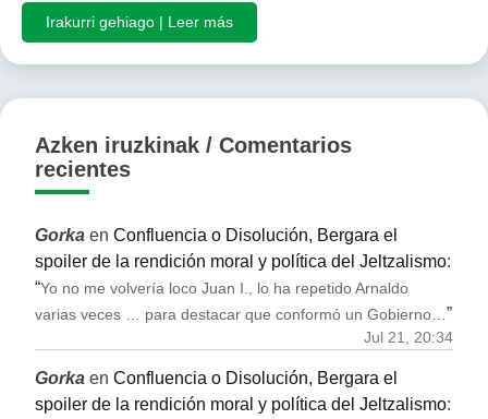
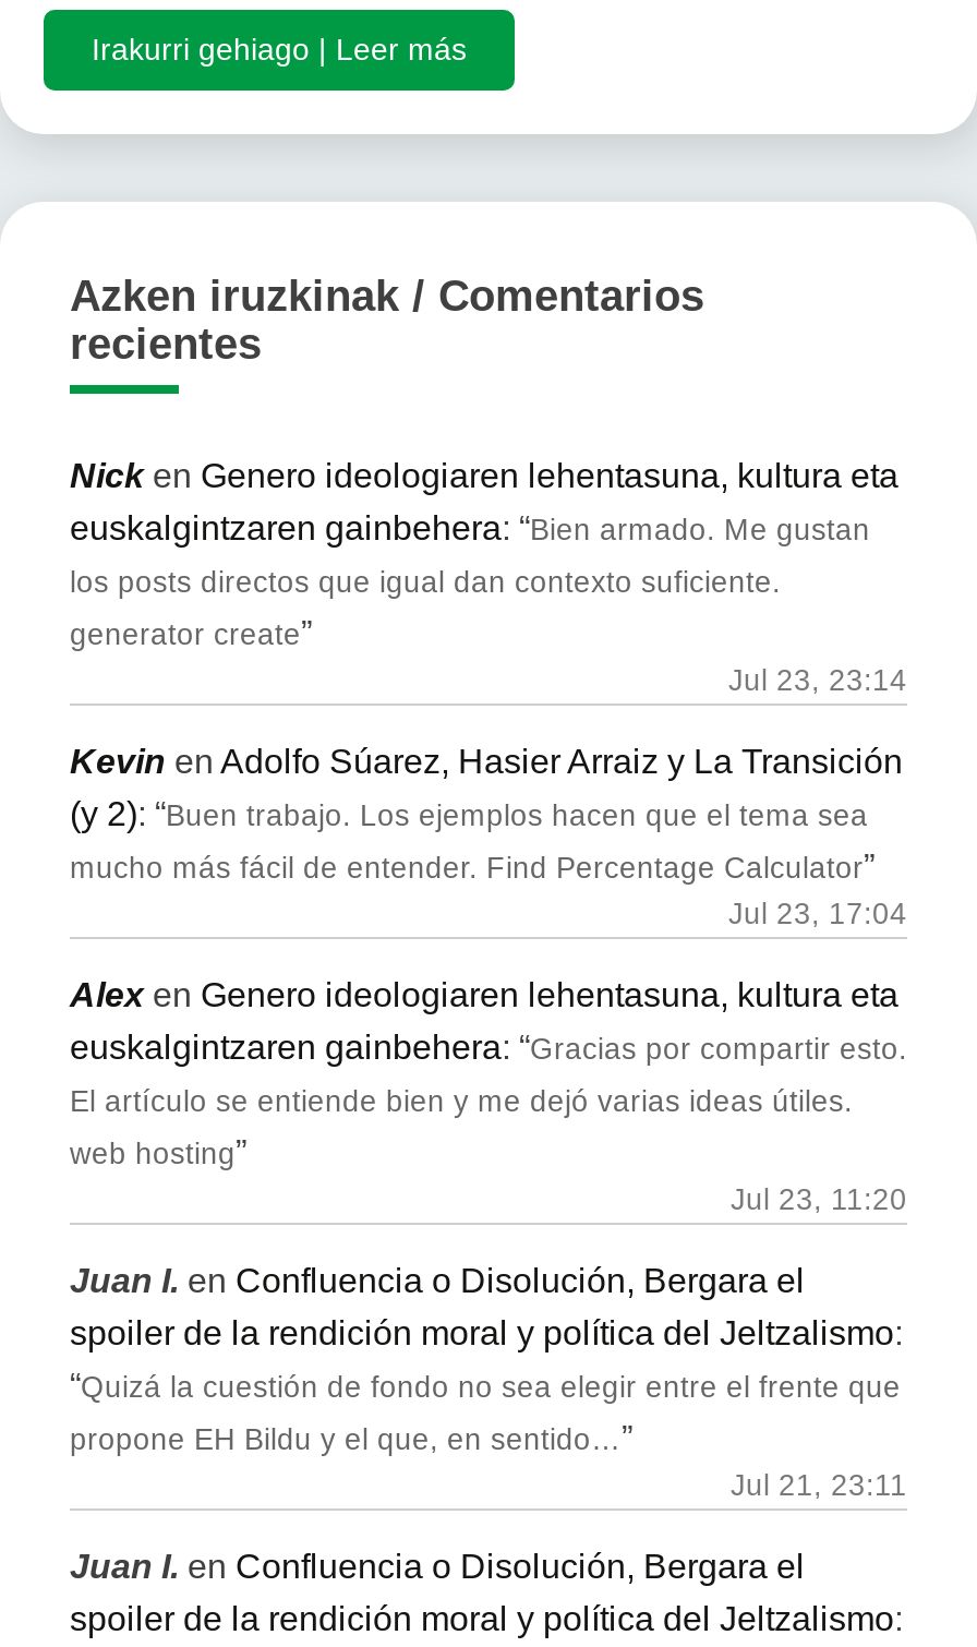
[35,226,398,245] Gorka en Confluencia o Disolución, Bergara el -> [70,458,907,1299] Nick en Genero ideologiaren lehentasuna, kultura eta | euskalgintzaren gainbehera: “Bien armado. Me gustan | los posts directos que igual dan contexto suficiente. | generator create” | Jul 23, 23:14 | Kevin en Adolfo Súarez, Hasier Arraiz y La Transición | (y 2): “Buen trabajo. Los ejemplos hacen que el tema sea | mucho más fácil de entender. Find Percentage Calculator” | Jul 23, 17:04 | Alex en Genero ideologiaren lehentasuna, kultura eta | euskalgintzaren gainbehera: “Gracias por compartir esto. | El artículo se entiende bien y me dejó varias ideas útiles. | web hosting” | Jul 23, 11:20 | Juan I. en Confluencia o Disolución, Bergara el
[35,279,453,346] “Yo no me volvería loco Juan I., lo ha repetido Arnaldo | varias veces … para destacar que conformó un Gobierno…” | Jul 21, 20:34 -> [70,1366,907,1501] “Quizá la cuestión de fondo no sea elegir entre el frente que | propone EH Bildu y el que, en sentido…” | Jul 21, 23:11
[35,369,398,388] Gorka en Confluencia o Disolución, Bergara el -> [70,1547,805,1584] Juan I. en Confluencia o Disolución, Bergara el

